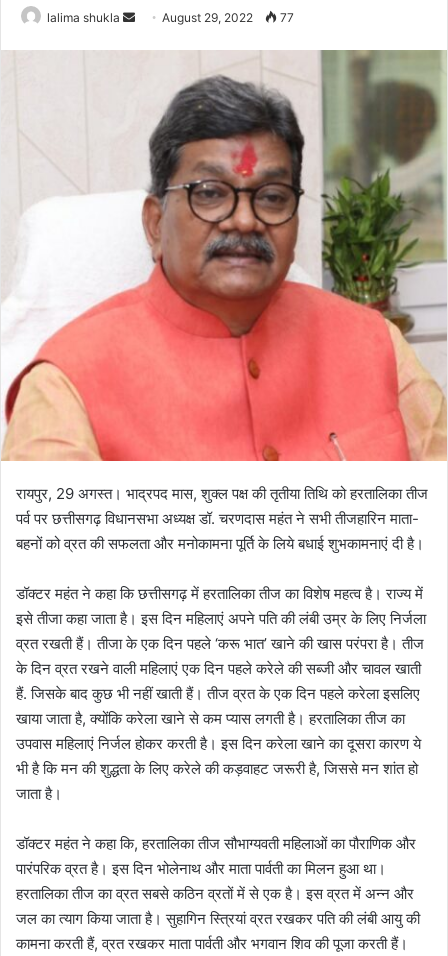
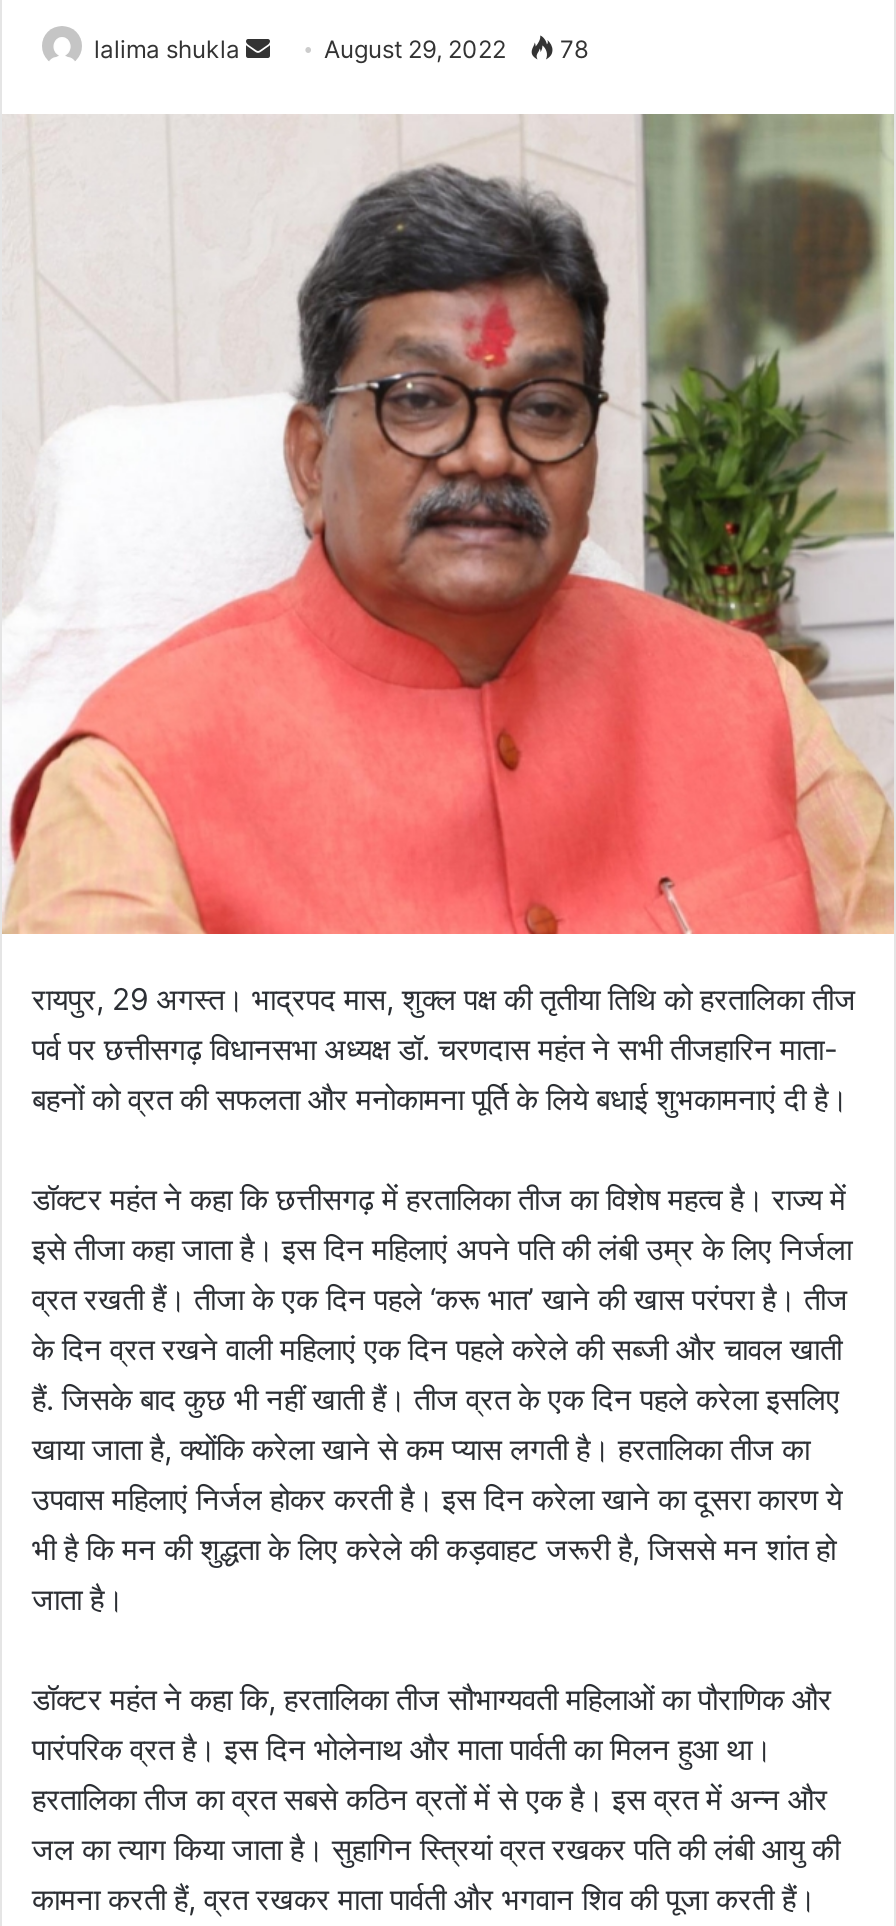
[277,10,294,25] 77 -> [554,34,588,64] 78

